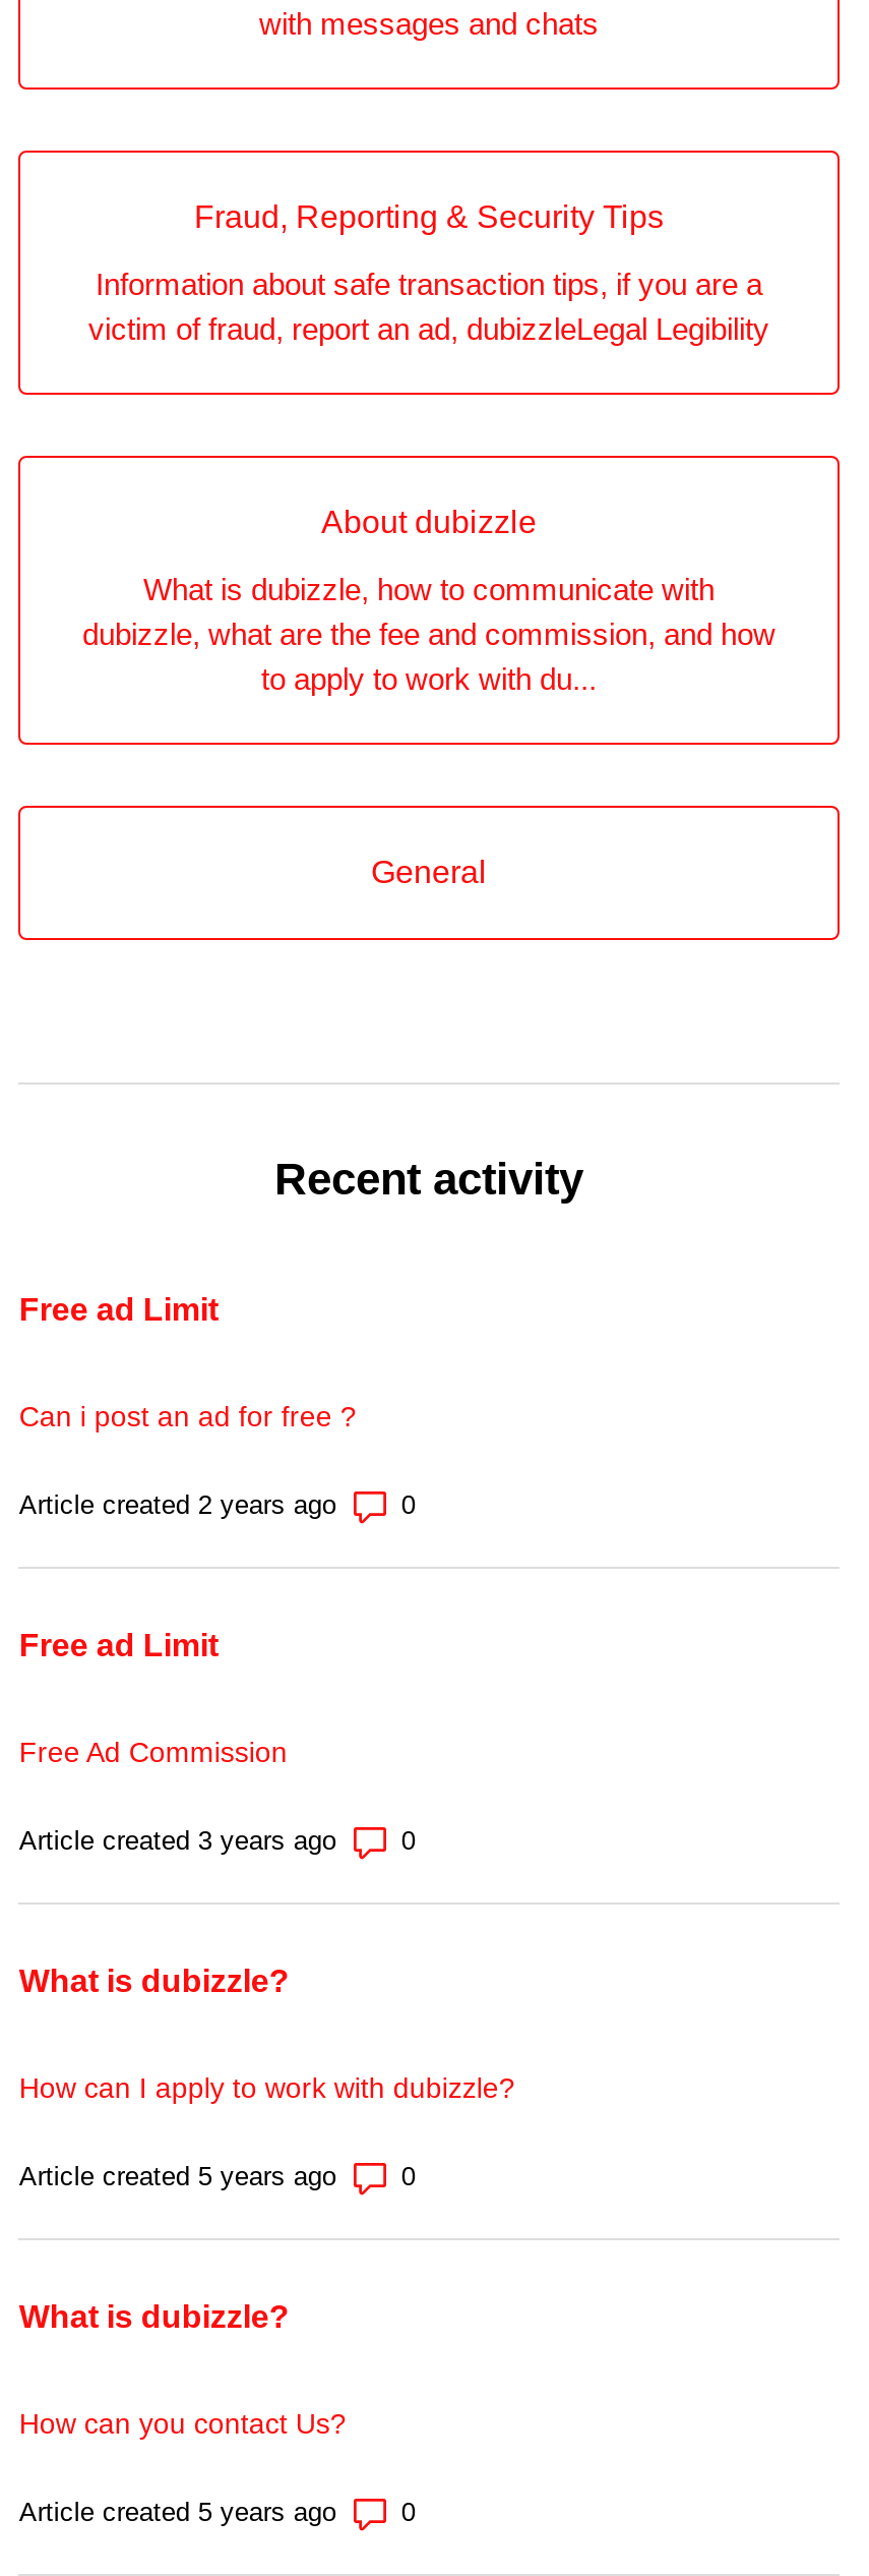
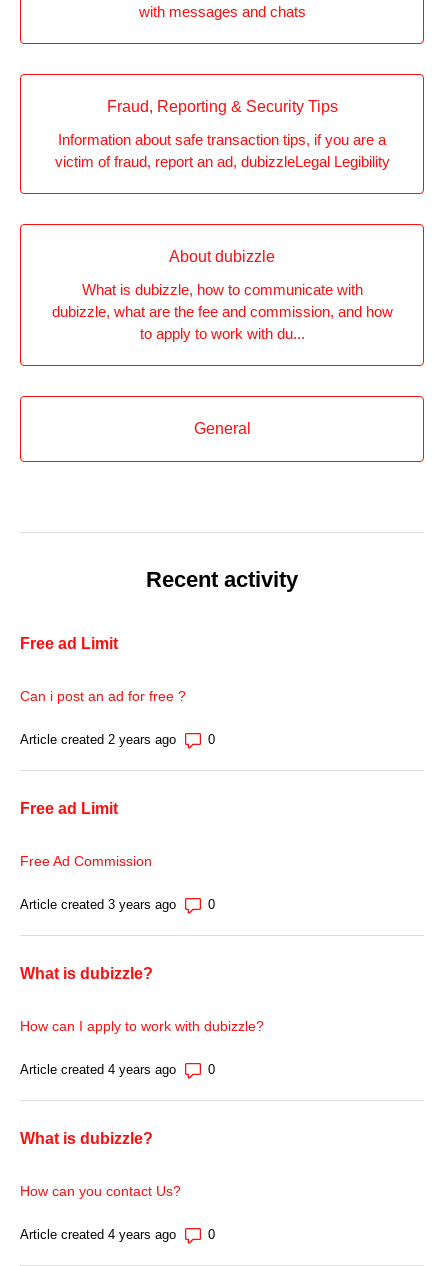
[19,2161,336,2191] Article created 5 years ago -> [20,1062,176,1077] Article created 4 years ago
[19,2497,336,2527] Article created 5 years ago -> [20,1227,176,1242] Article created 4 years ago

